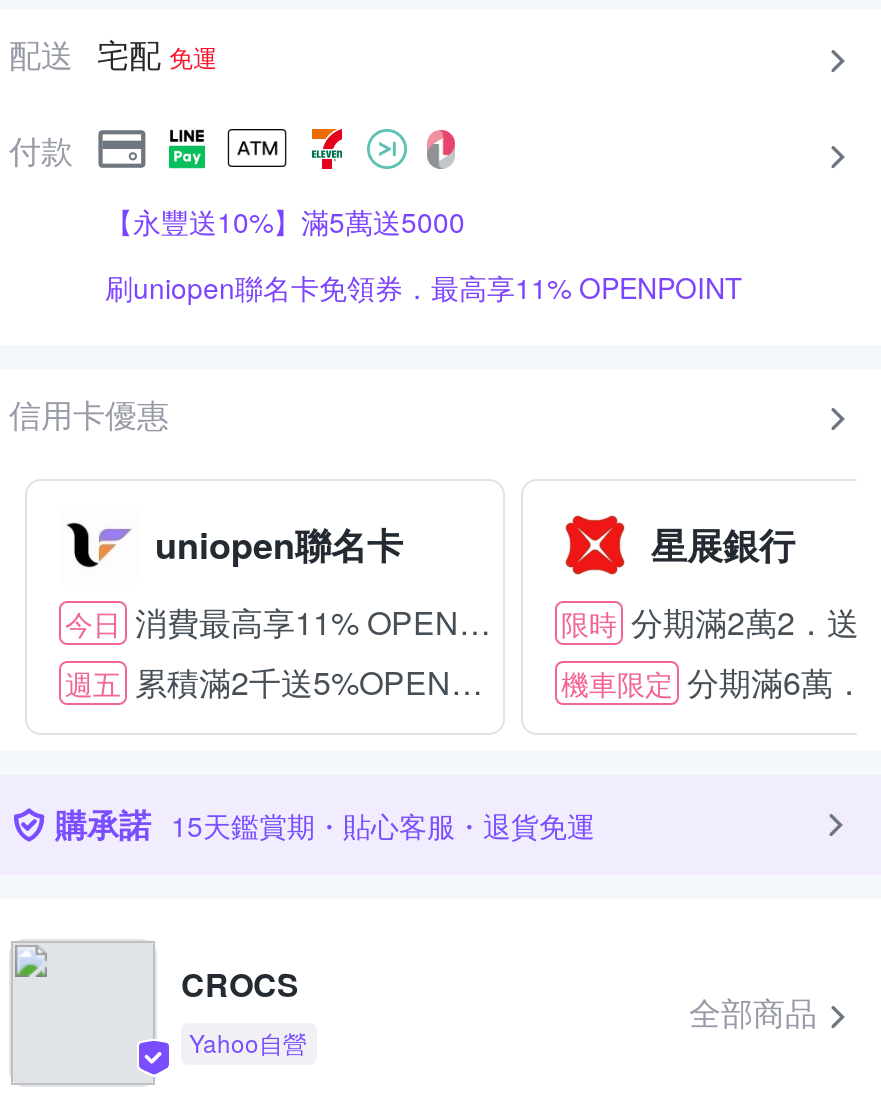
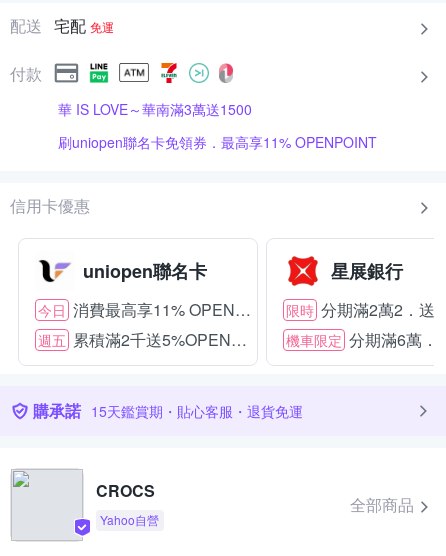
[105,202,465,242] 【永豐送10%】滿5萬送5000 -> [58,99,252,119] 華 IS LOVE～華南滿3萬送1500

